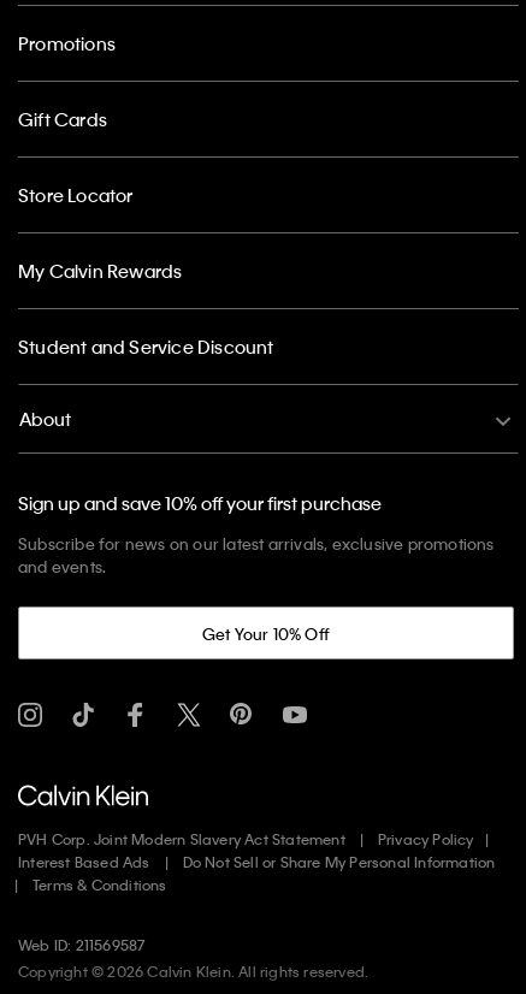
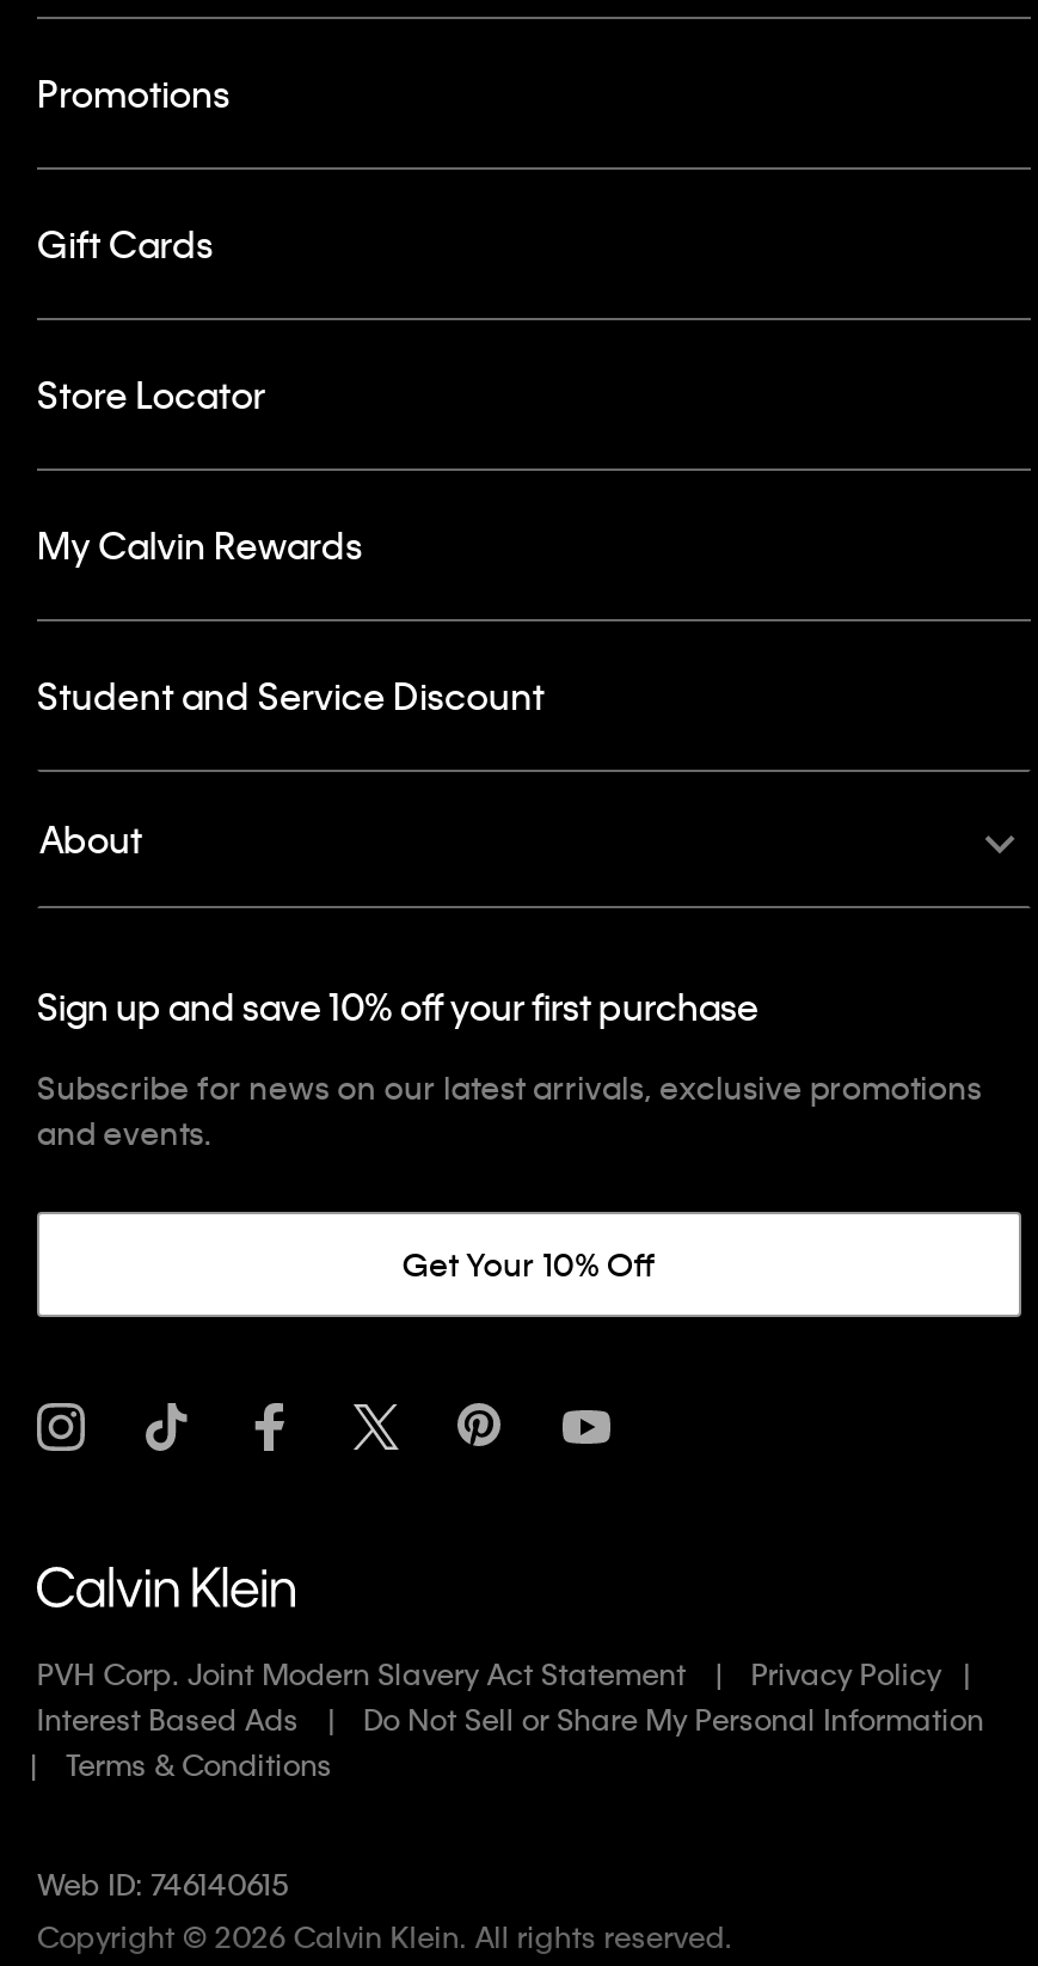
[18,935,145,955] Web ID: 211569587 -> [37,1864,289,1902] Web ID: 746140615

